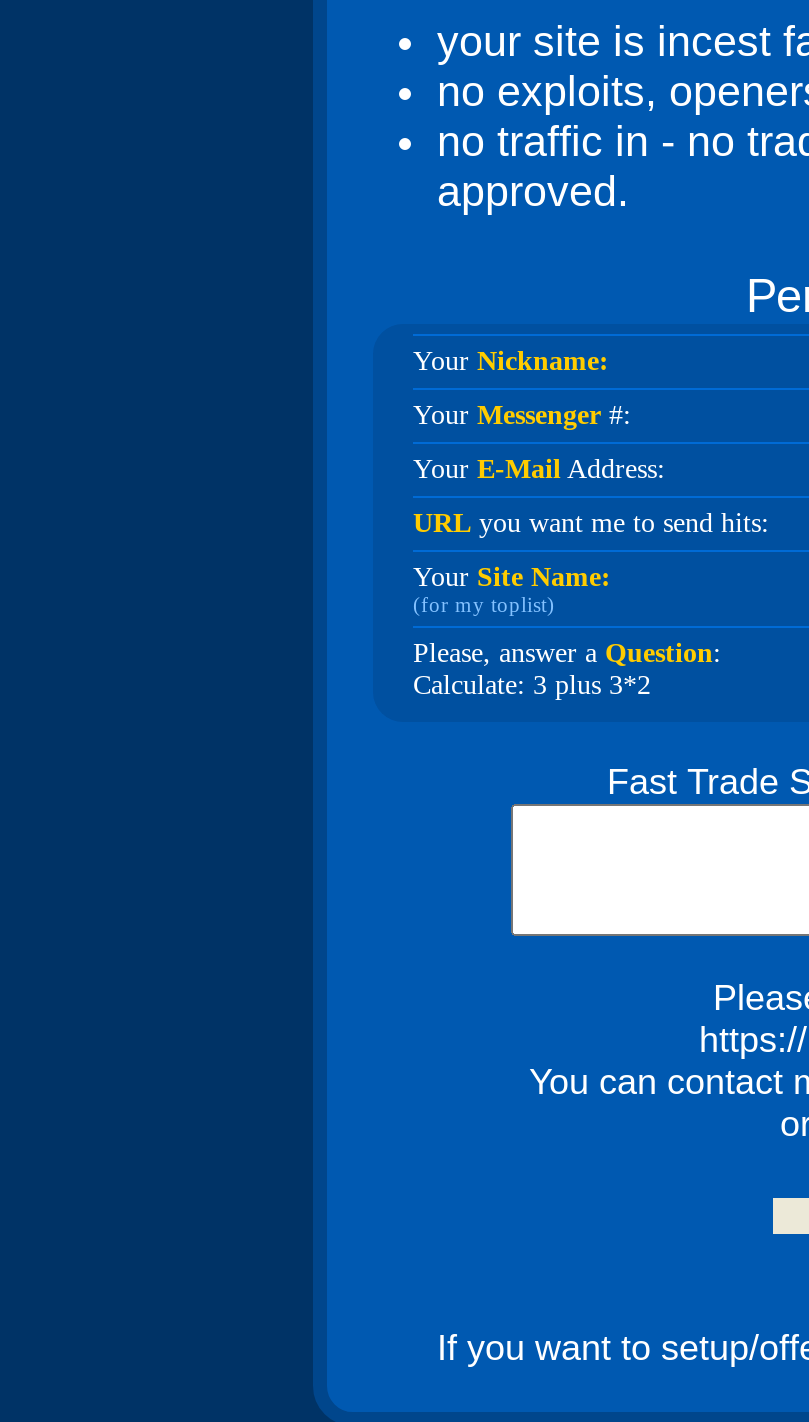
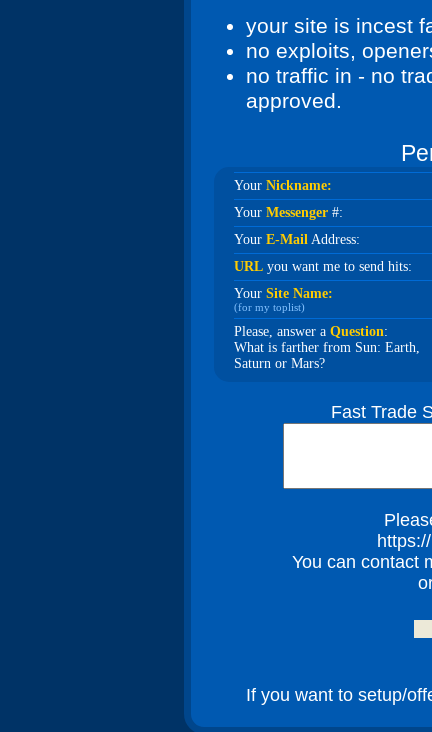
[413,670,651,700] Calculate: 3 plus 3*2 -> [234,340,420,371] What is farther from Sun: Earth, | Saturn or Mars?

